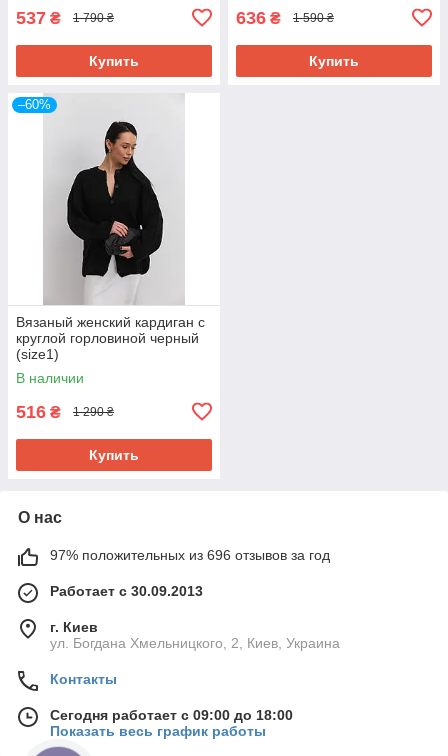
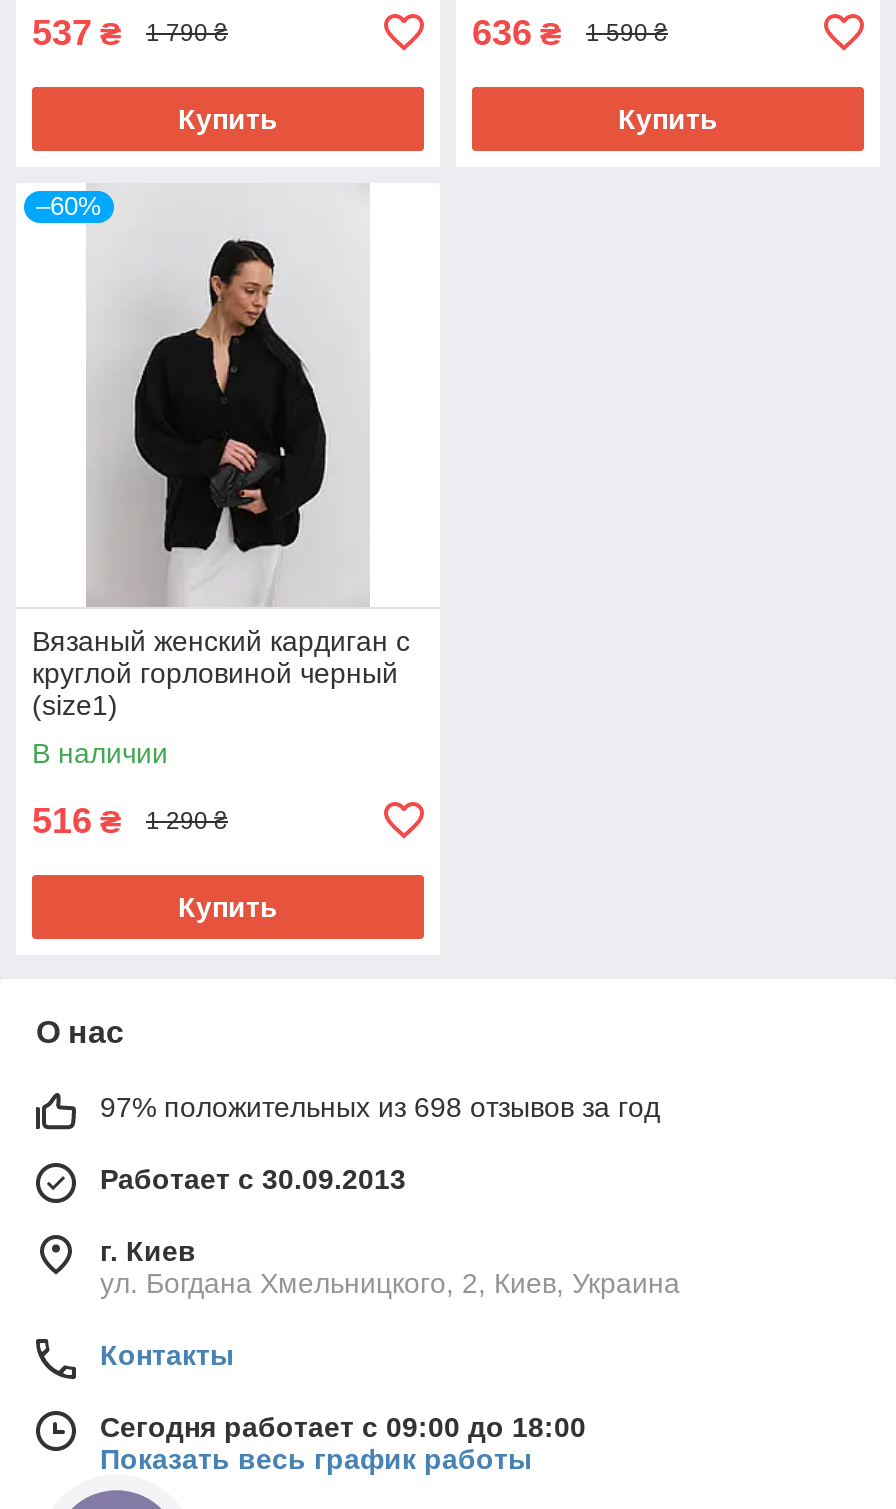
[50,547,330,563] 97% положительных из 696 отзывов за год -> [100,1091,660,1123] 97% положительных из 698 отзывов за год

